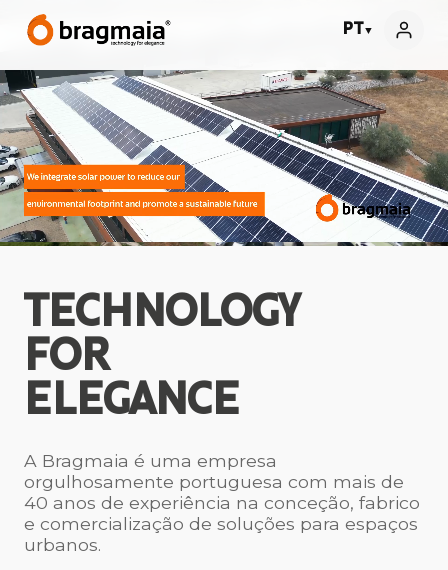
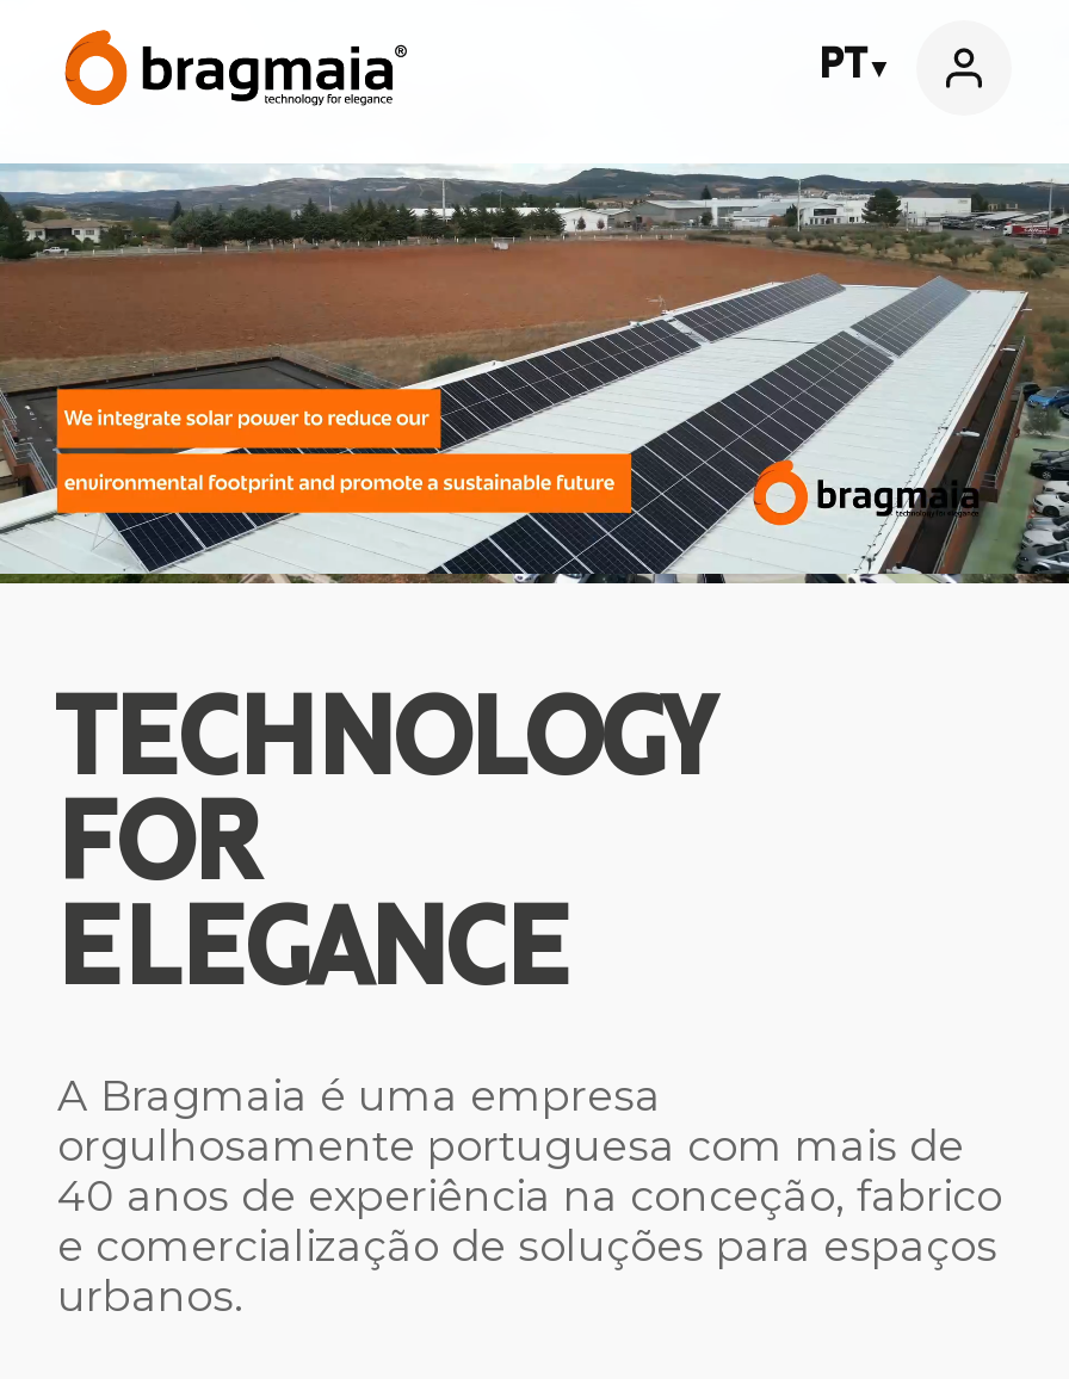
[3,69,445,243] [image] -> [7,163,1062,576] [image]

